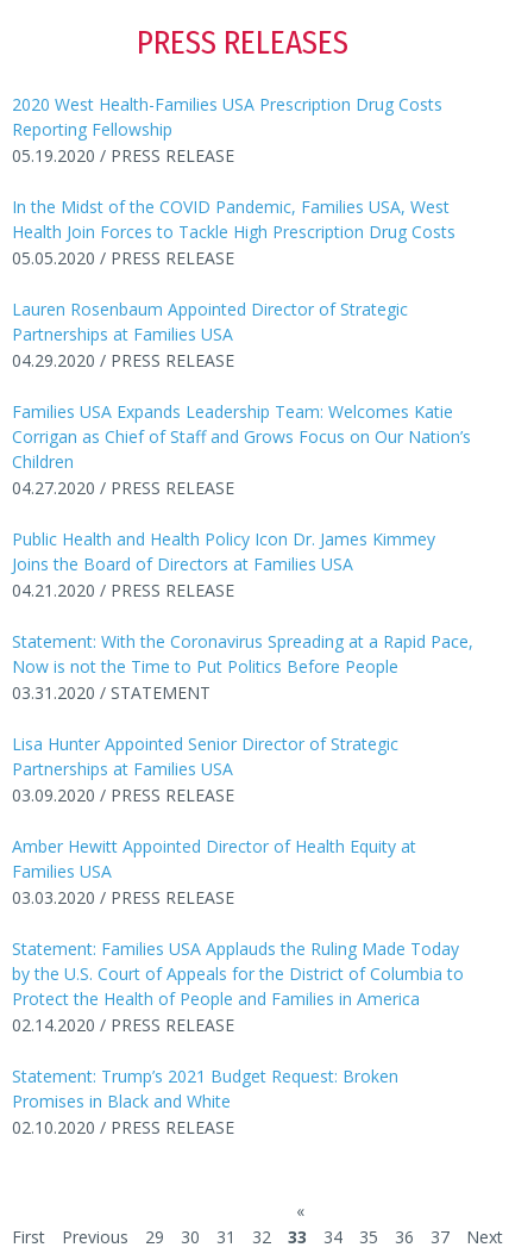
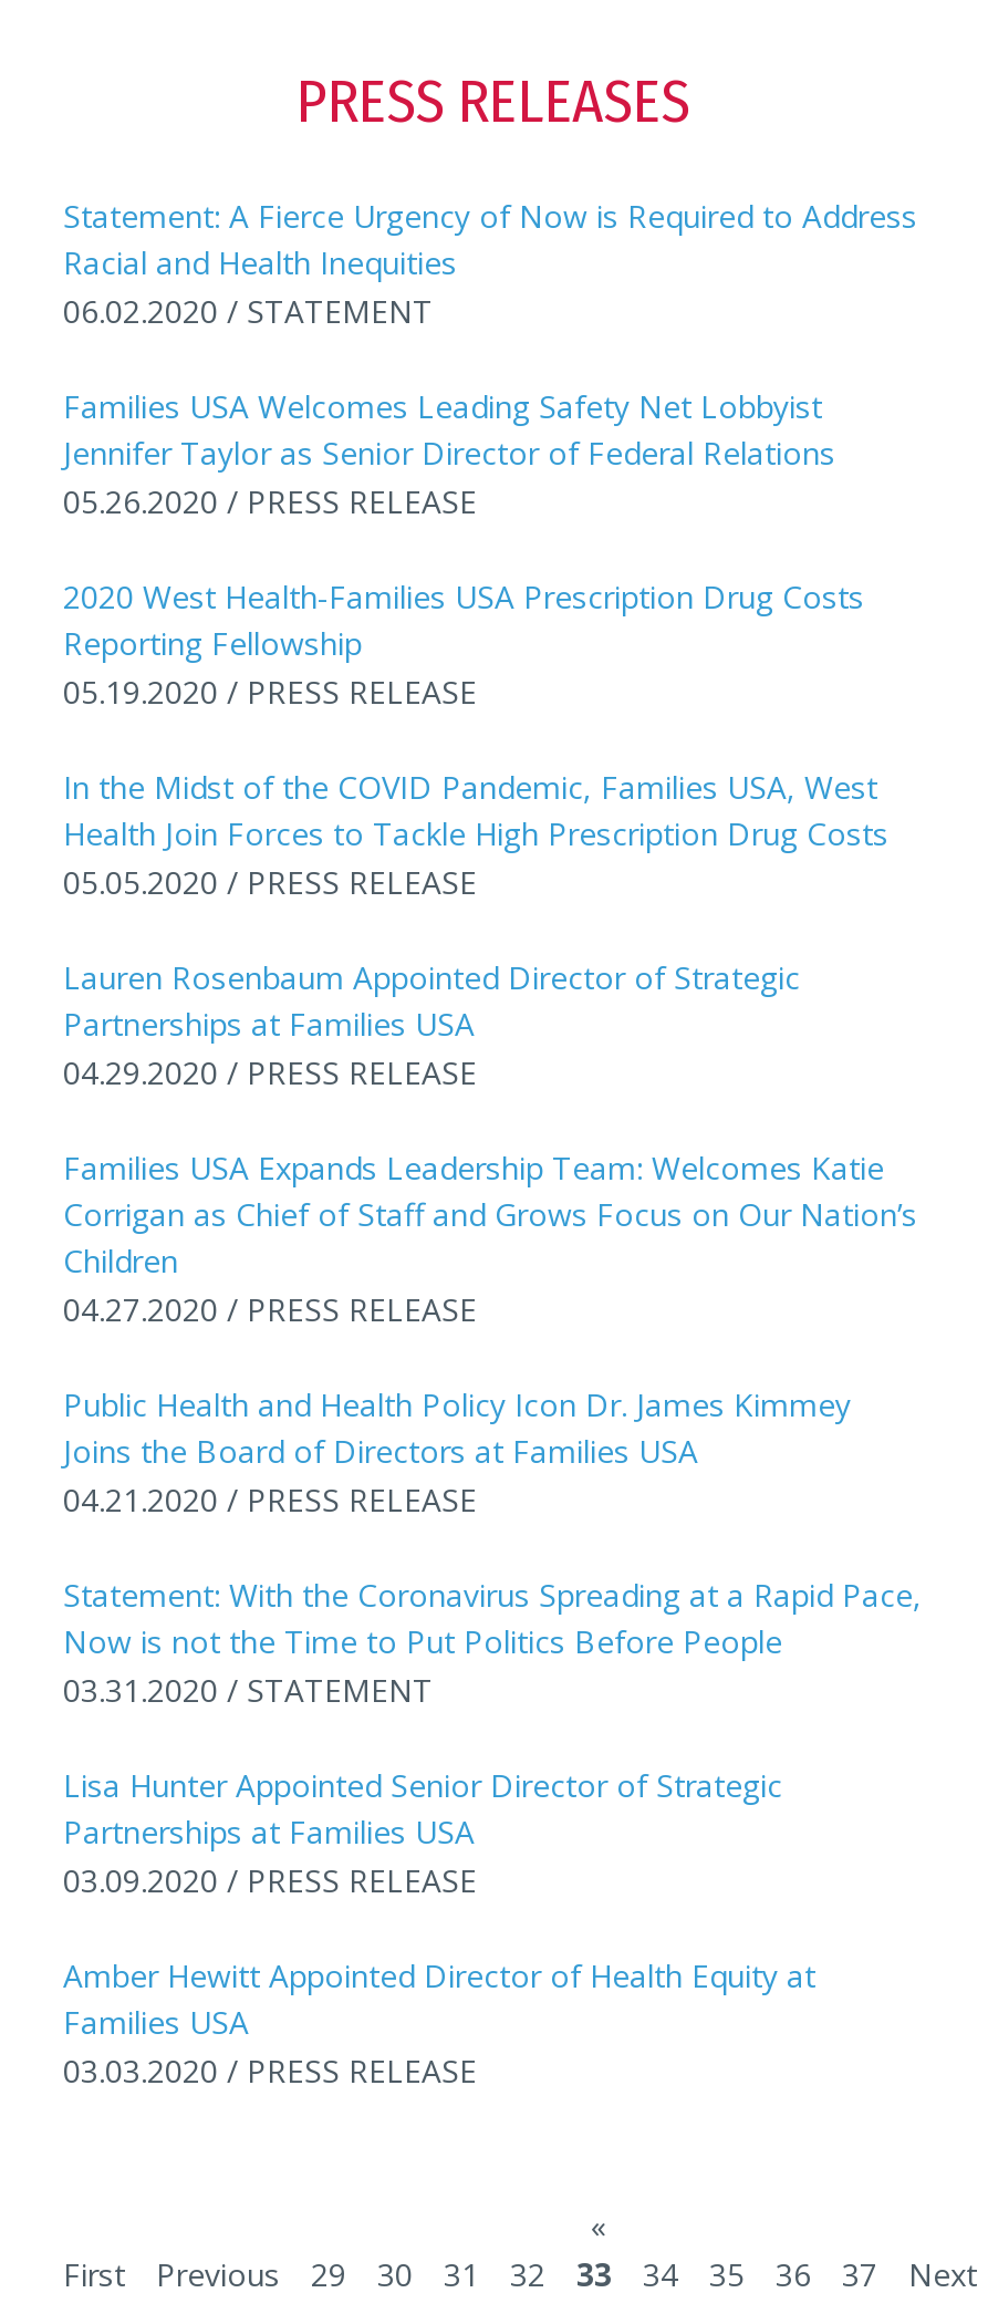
none -> [63,195,917,522] Statement: A Fierce Urgency of Now is Required to Address | Racial and Health Inequities | 06.02.2020 / STATEMENT | Families USA Welcomes Leading Safety Net Lobbyist | Jennifer Taylor as Senior Director of Federal Relations | 05.26.2020 / PRESS RELEASE
moved [12,93,473,909] -> [63,575,922,2092]: 2020 West Health-Families USA Prescription Drug Costs | Reporting Fellowship | 05.19.2020 / PRESS RELEASE | ... | Families USA | 03.03.2020 / PRESS RELEASE
[12,937,464,1139] Statement: Families USA Applauds the Ruling Made Today | by the U.S. Court of Appeals for the District of Columbia to | Protect the Health of People and Families in America | 02.14.2020 / PRESS RELEASE | Statement: Trump’s 2021 Budget Request: Broken | Promises in Black and White | 02.10.2020 / PRESS RELEASE -> none

